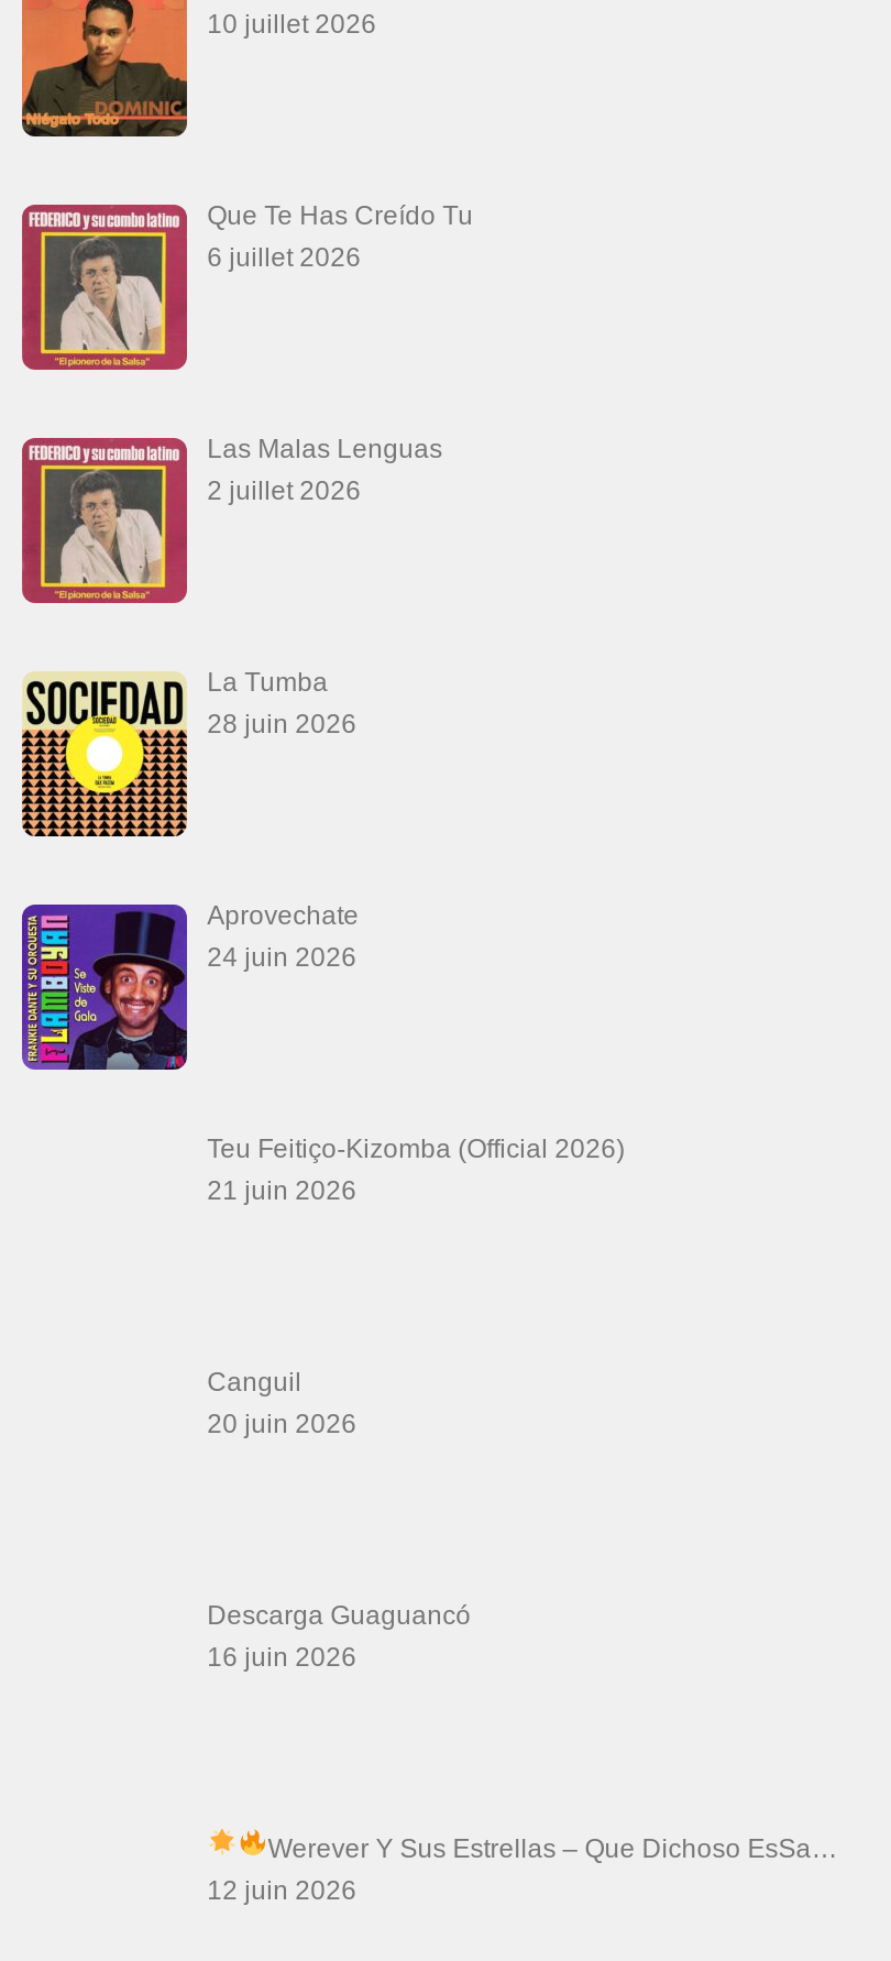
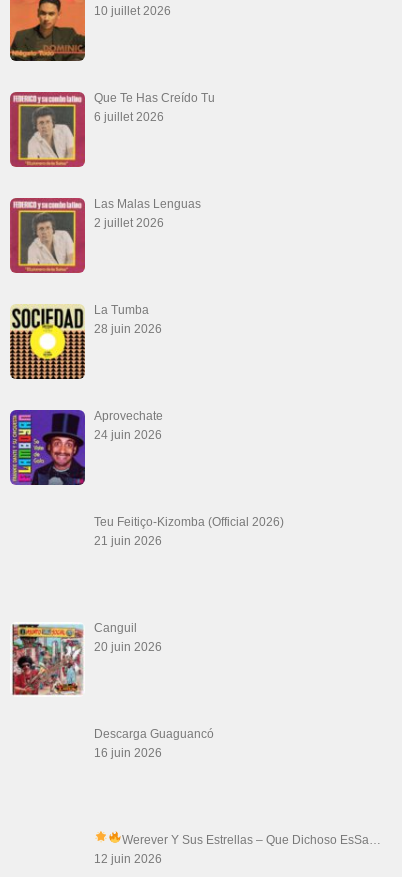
none -> [11,623,84,696] [image]

